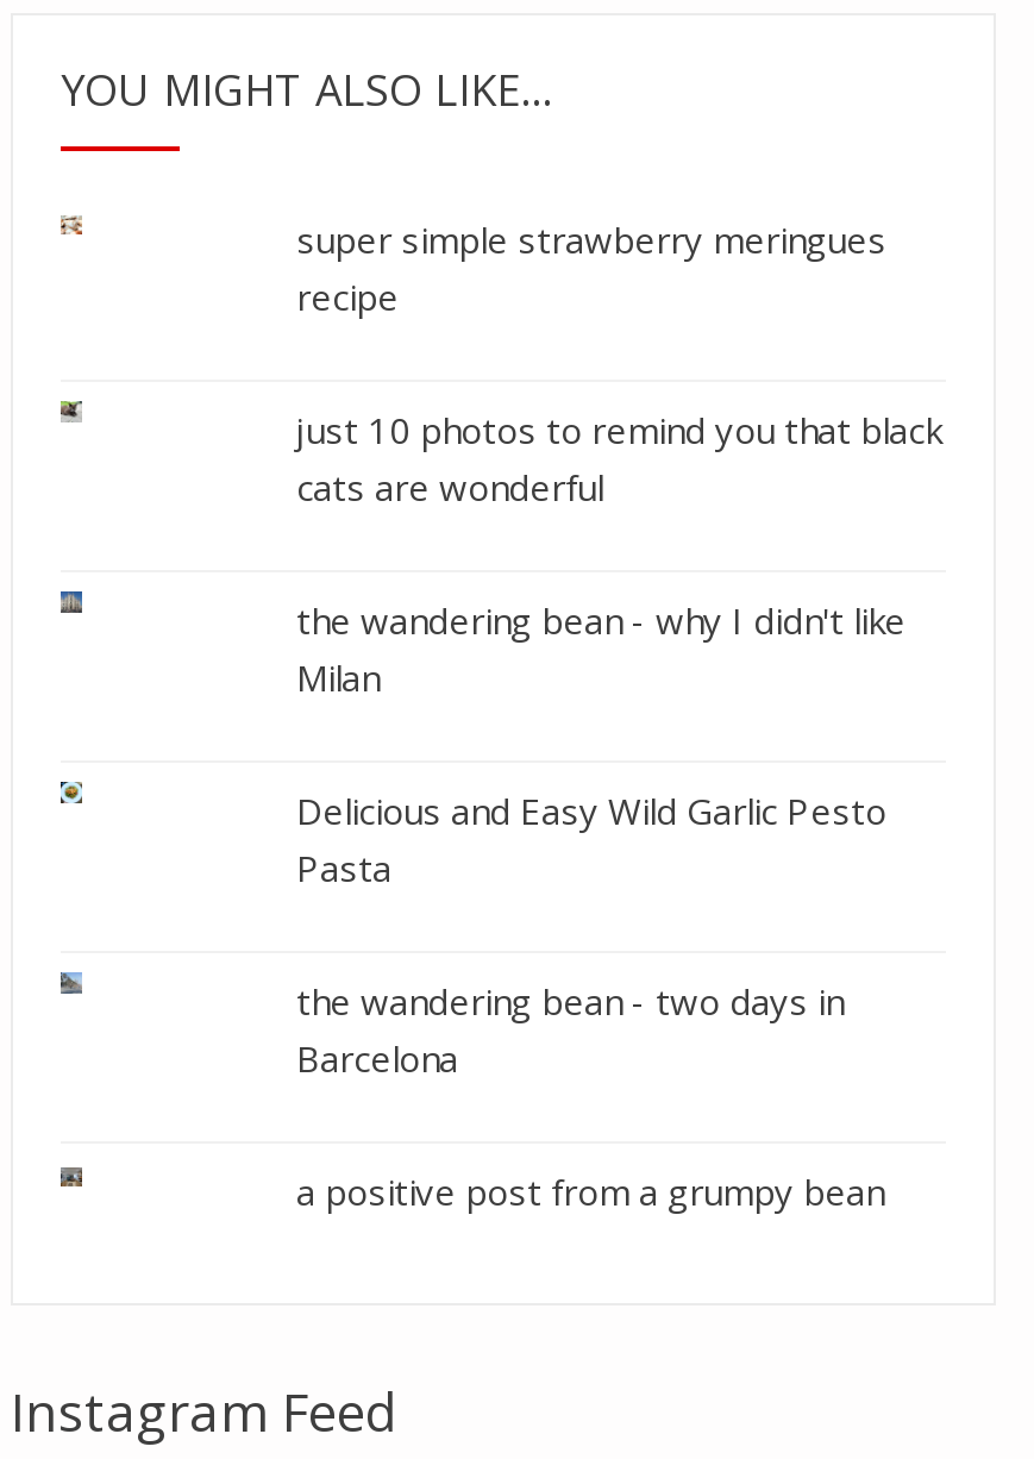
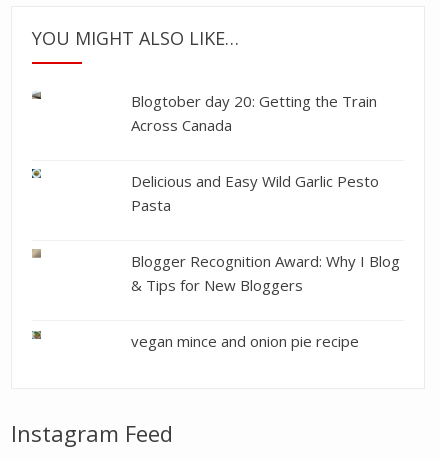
[296,216,941,702] super simple strawberry meringues | recipe | just 10 photos to remind you that black | cats are wonderful | the wandering bean - why I didn't like | Milan -> [131,91,377,135] Blogtober day 20: Getting the Train | Across Canada
[296,978,843,1082] the wandering bean - two days in | Barcelona -> [131,251,400,295] Blogger Recognition Award: Why I Blog | & Tips for New Bloggers
[296,1168,884,1216] a positive post from a grumpy bean -> [131,331,359,351] vegan mince and onion pie recipe

